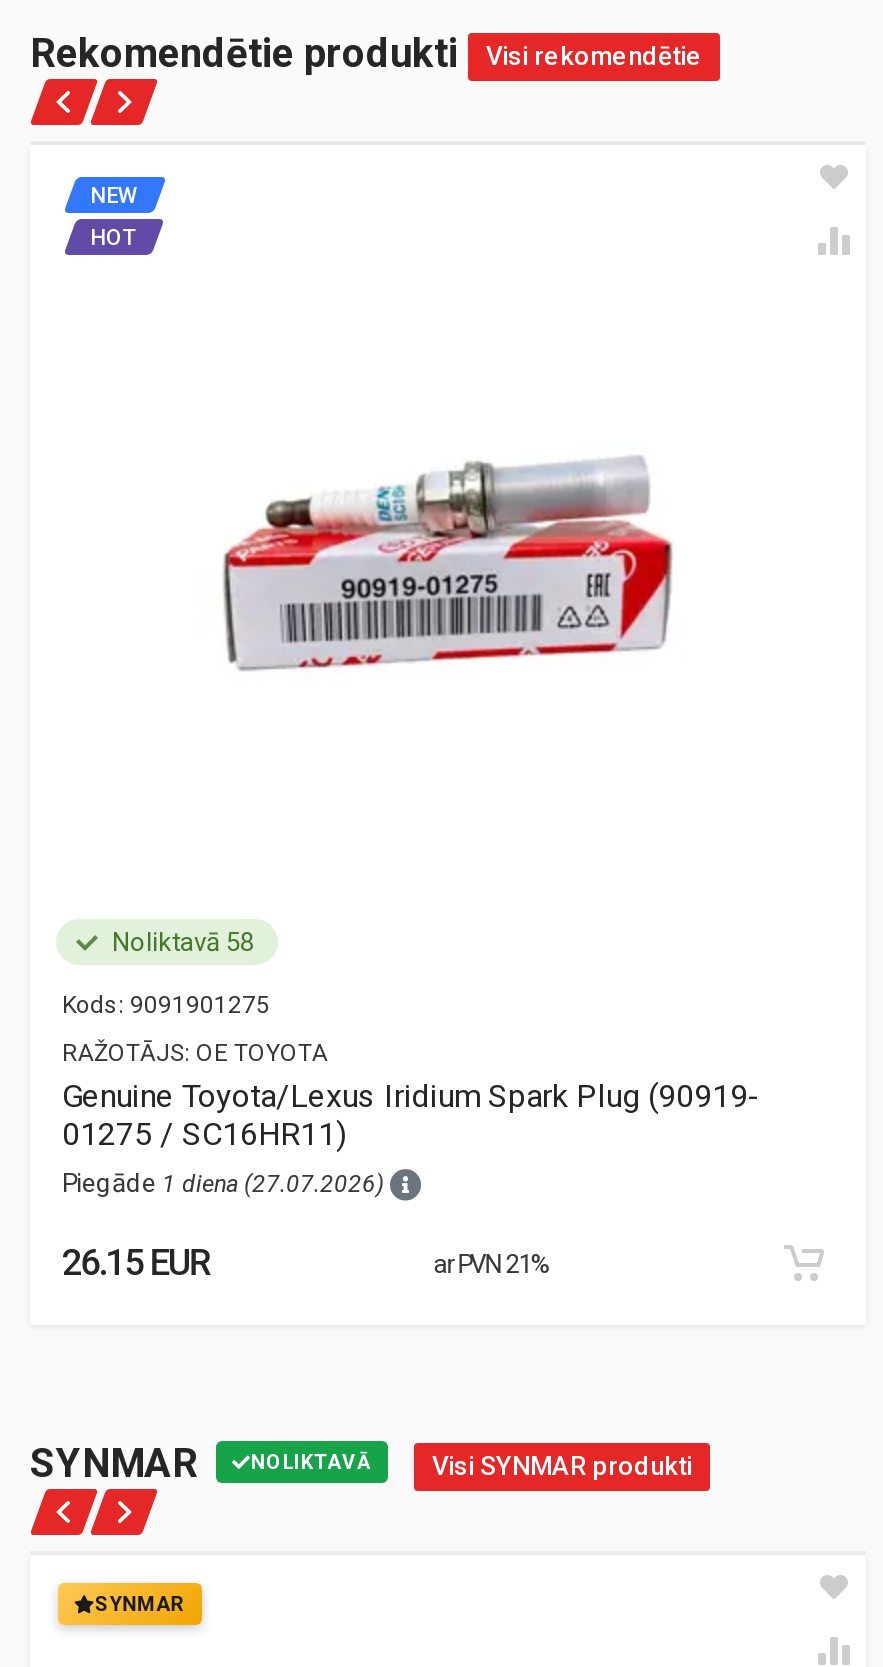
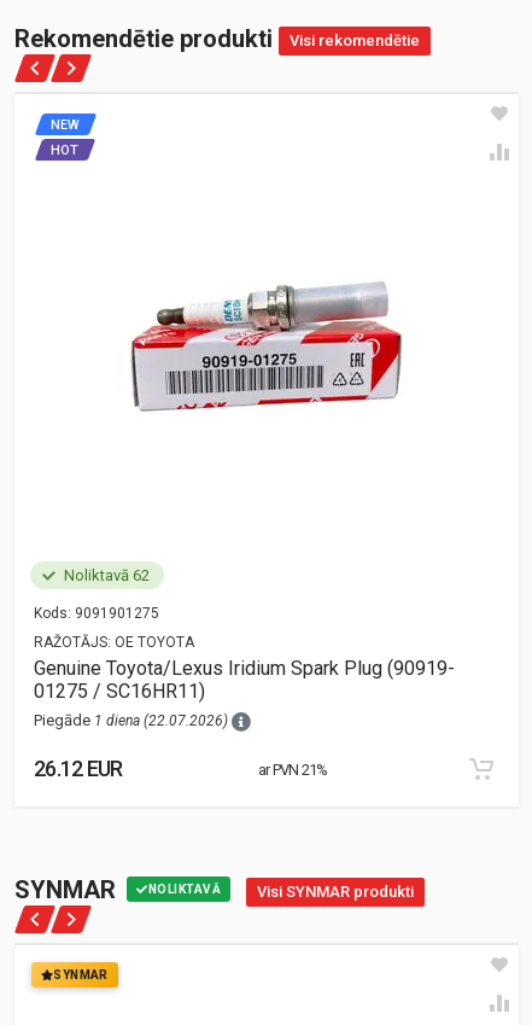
[112,927,254,957] Noliktavā 58 -> [64,566,150,584] Noliktavā 62
[62,1168,384,1198] Piegāde 1 diena (27.07.2026) -> [34,712,228,730] Piegāde 1 diena (22.07.2026)
[62,1241,209,1283] 26.15 EUR -> [34,756,122,781] 26.12 EUR

